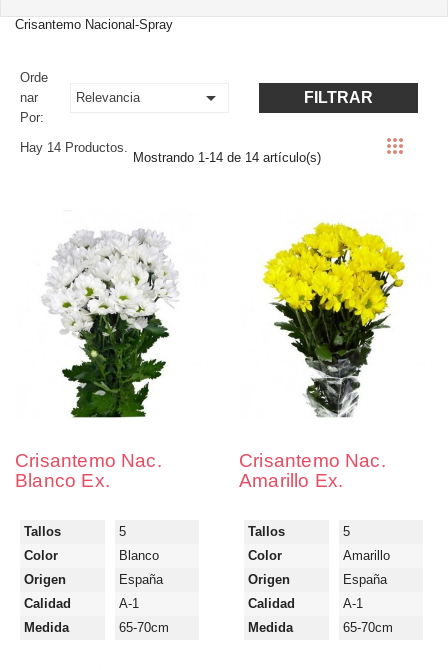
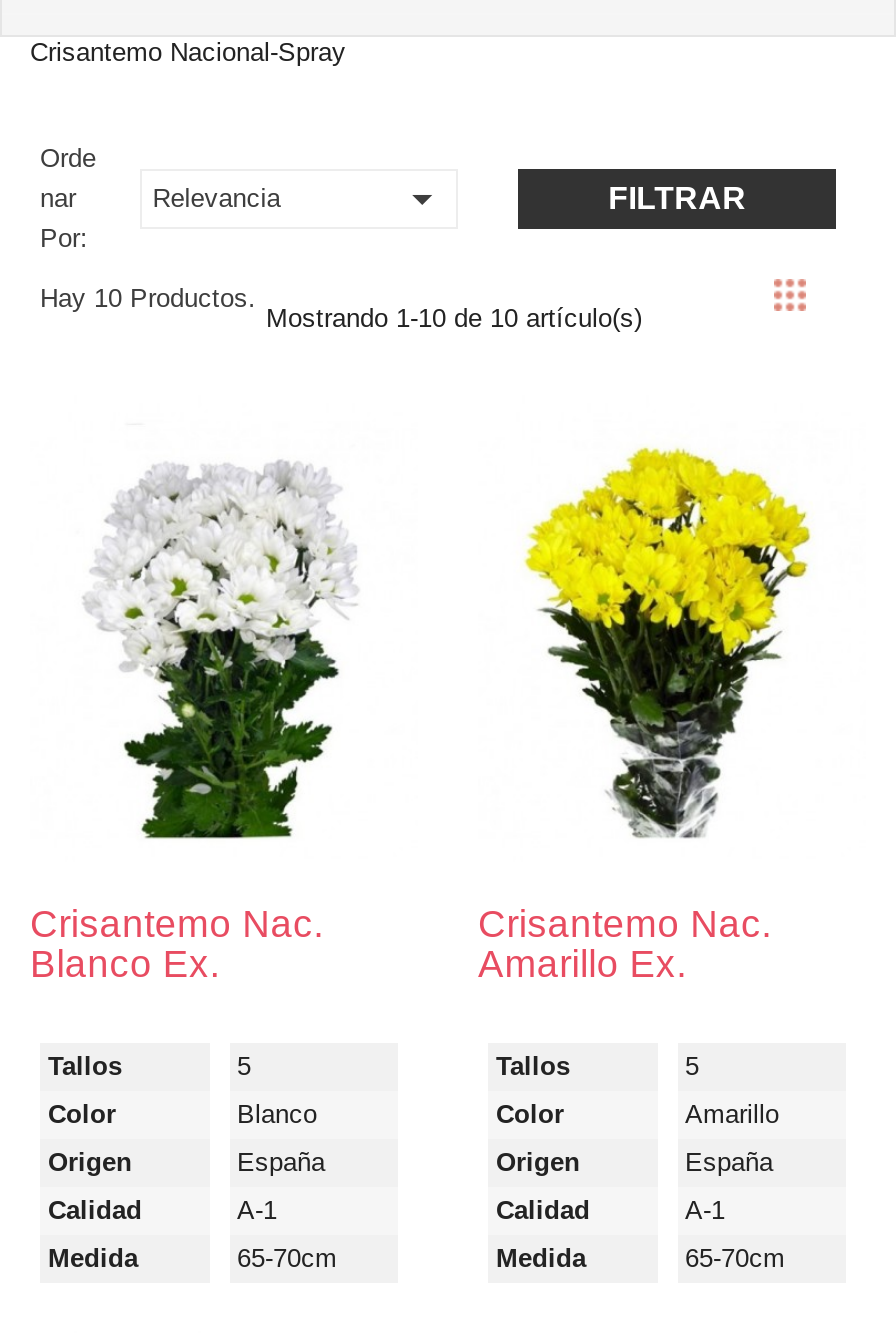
[20,140,128,155] Hay 14 Productos. -> [40,283,256,313] Hay 10 Productos.
[133,150,321,165] Mostrando 1-14 de 14 artículo(s) -> [266,303,642,333] Mostrando 1-10 de 10 artículo(s)

